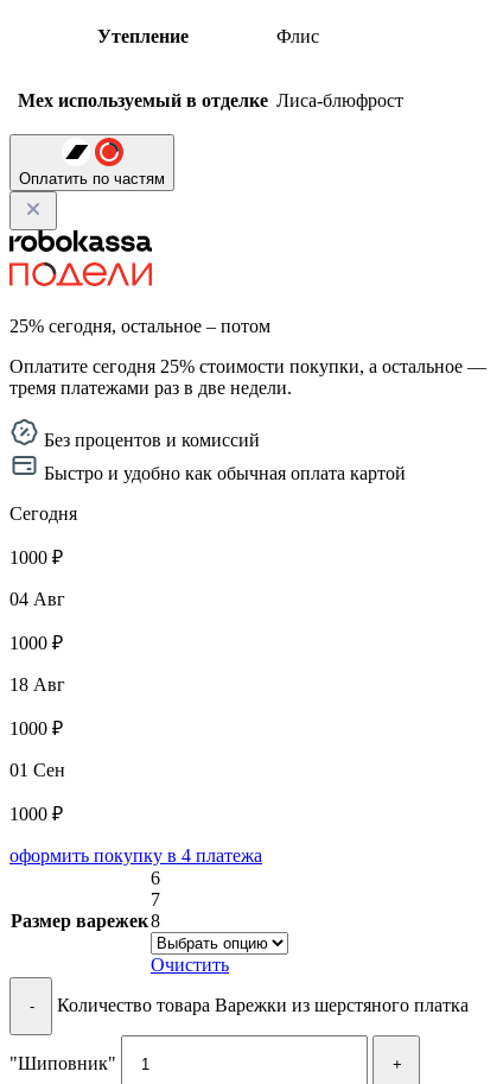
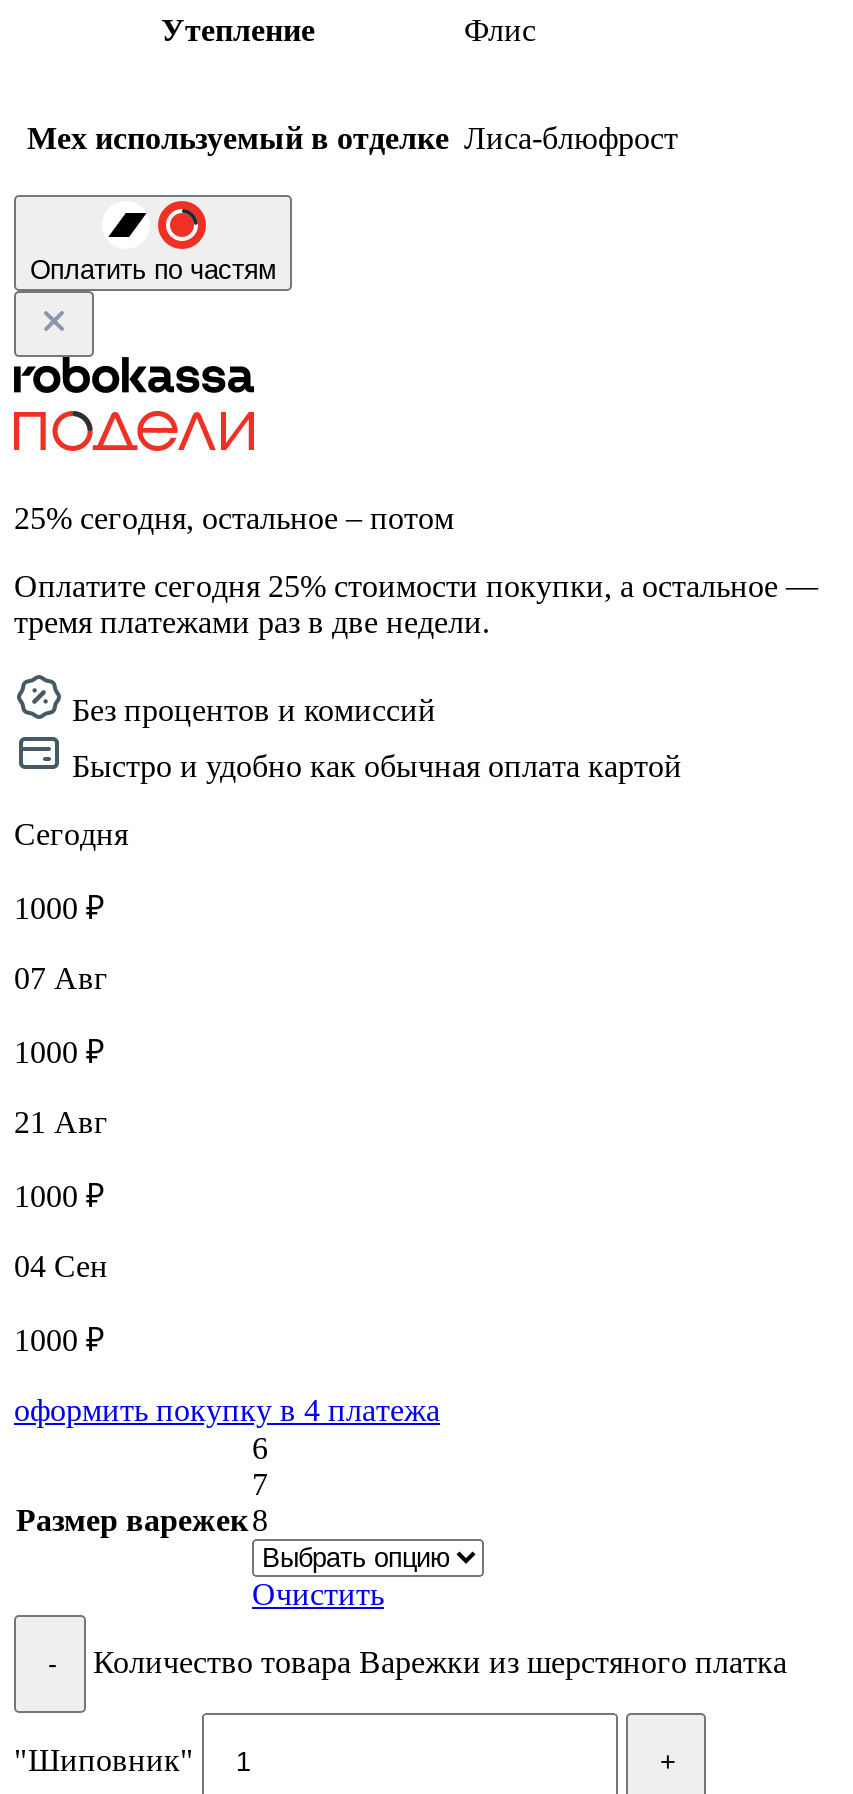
[9,589,65,609] 04 Авг -> [14,961,108,995] 07 Авг
[9,674,65,694] 18 Авг -> [14,1105,108,1139] 21 Авг
[9,760,65,780] 01 Сен -> [14,1249,108,1283] 04 Сен

